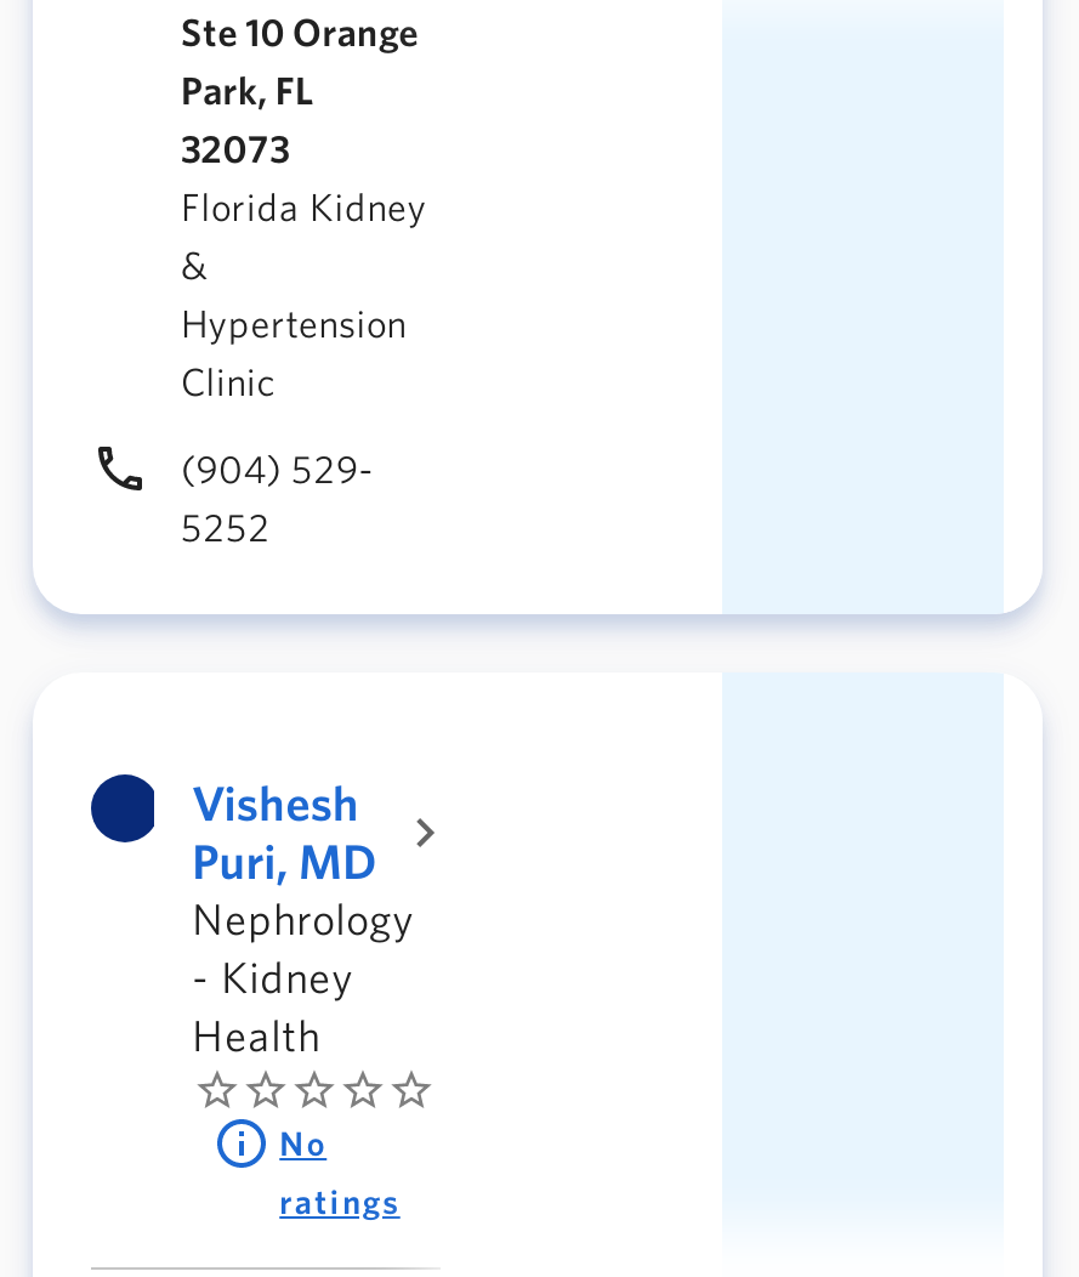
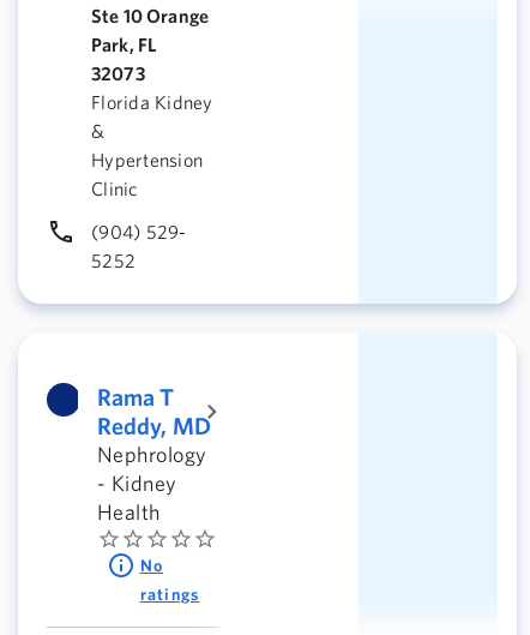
[192,774,377,889] Vishesh | Puri, MD -> [97,383,211,439] Rama T | Reddy, MD

